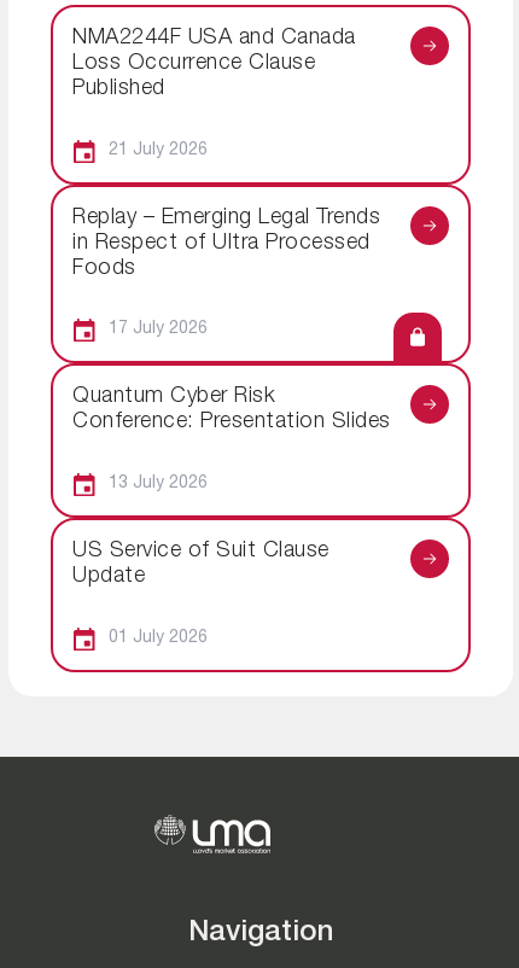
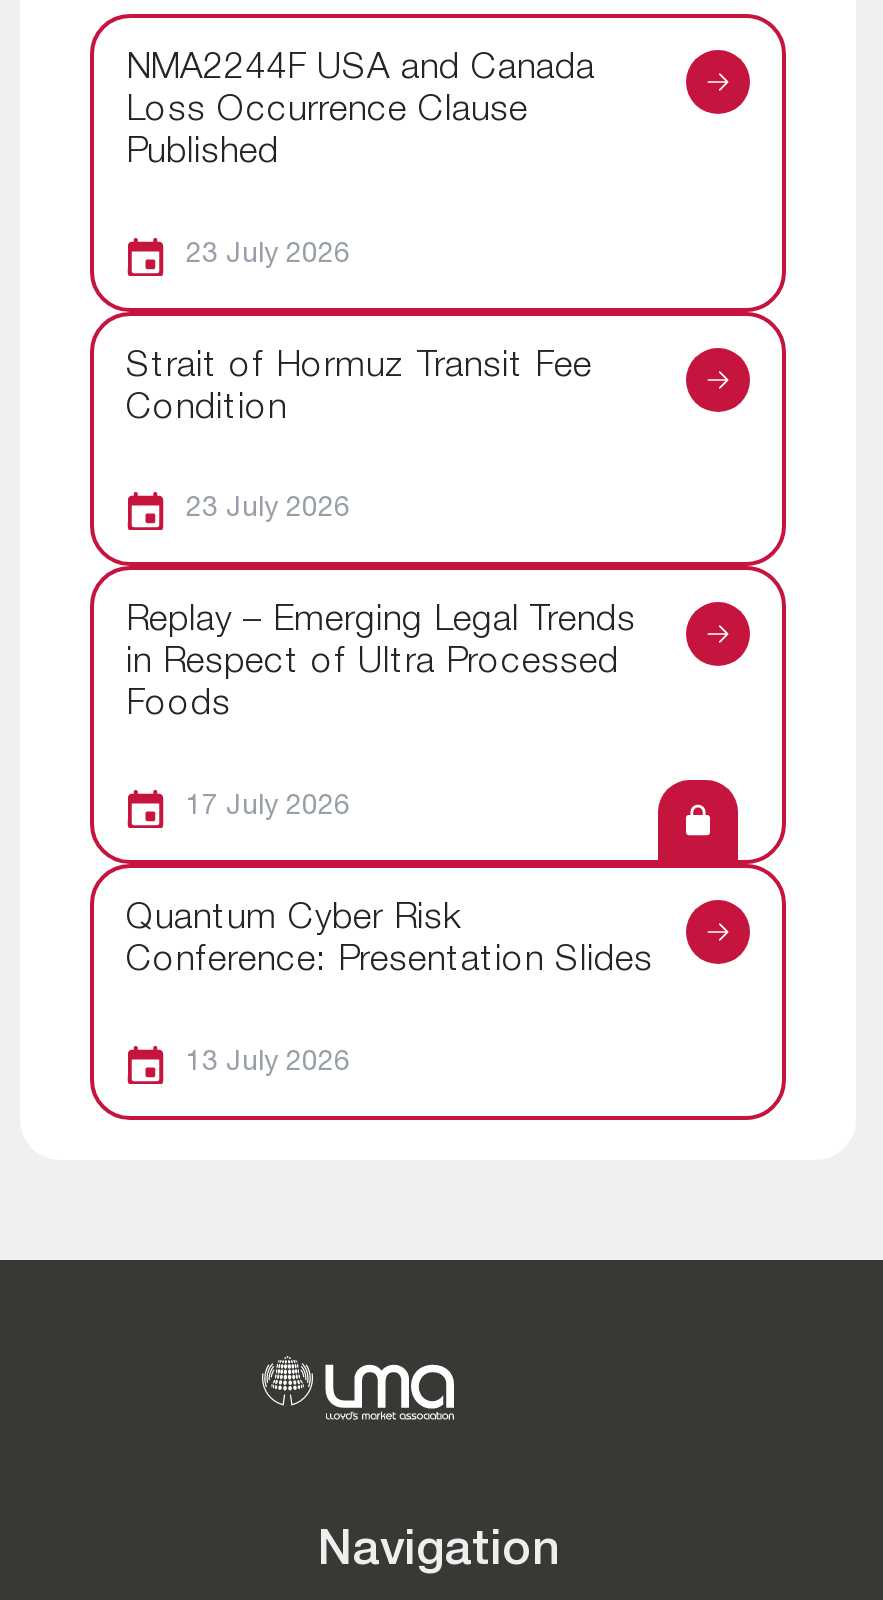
[109,142,208,159] 21 July 2026 -> [126,241,592,525] 23 July 2026 | Strait of Hormuz Transit Fee | Condition | 23 July 2026
moved [72,207,390,493] -> [126,605,653,1078]: Replay – Emerging Legal Trends | in Respect of Ultra Processed | Foods | 17 July 2026 | Quantum Cyber Risk | Conference: Presentation Slides | 13 July 2026
[72,541,329,647] US Service of Suit Clause | Update | 01 July 2026 -> none

